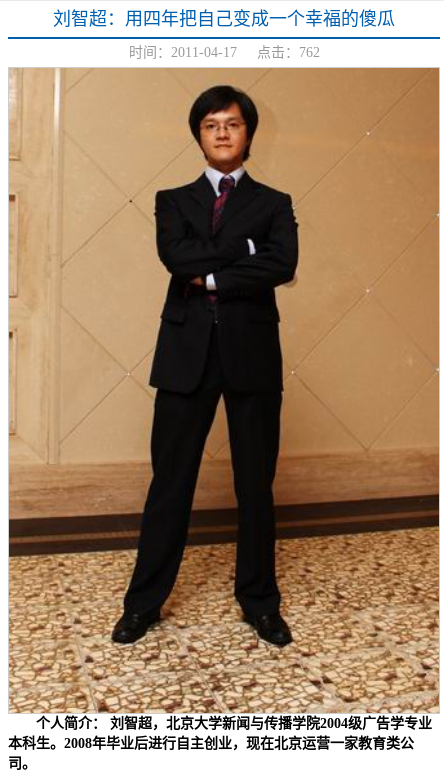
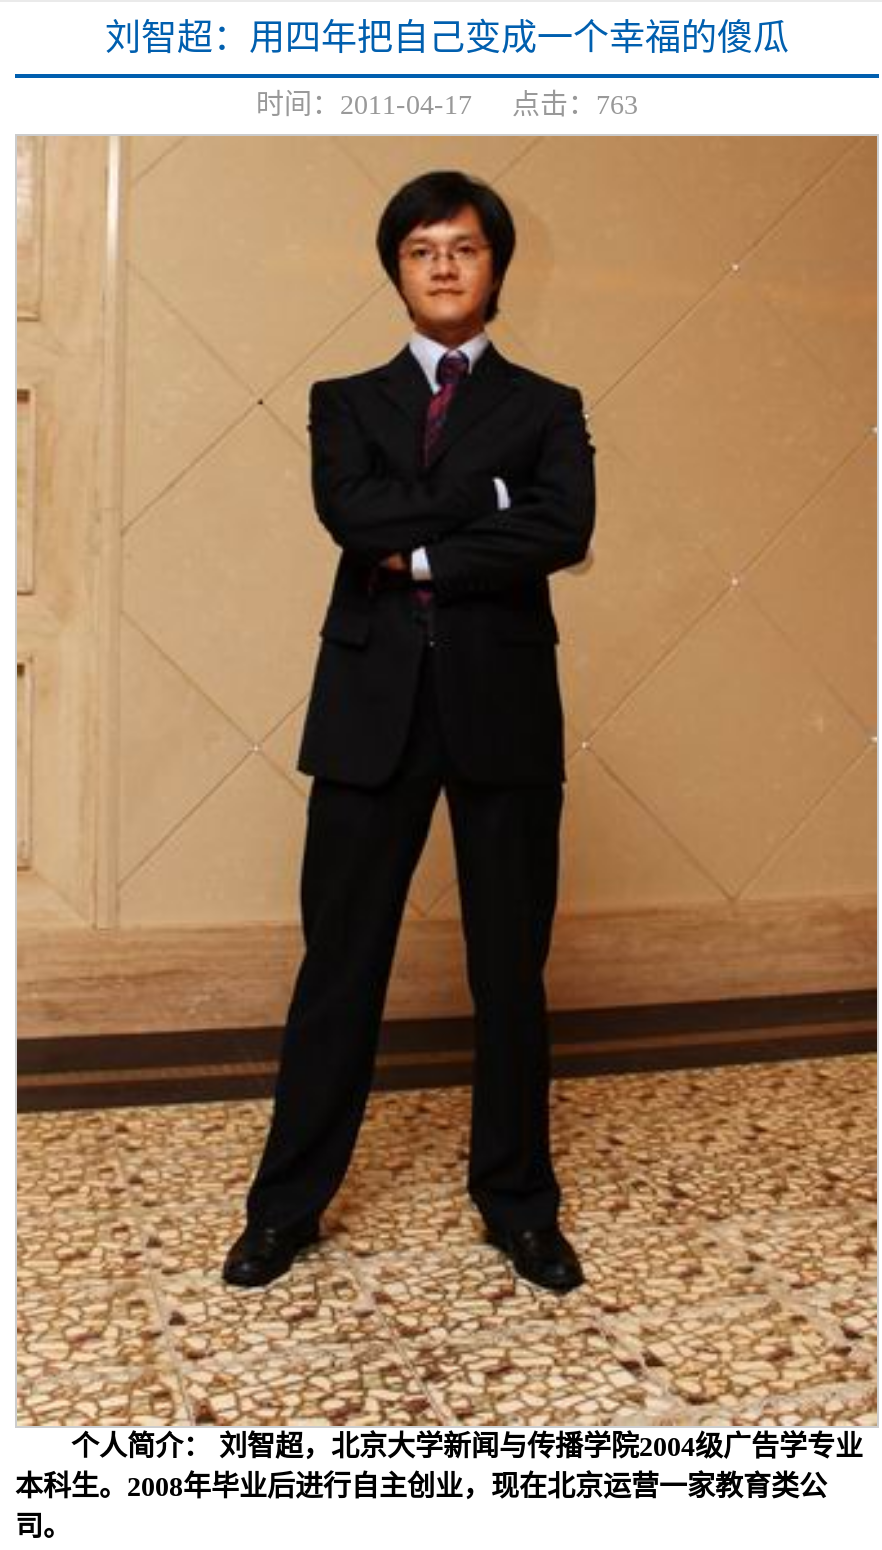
[128,45,319,60] 时间：2011-04-17 点击：762 -> [256,89,638,119] 时间：2011-04-17 点击：763

